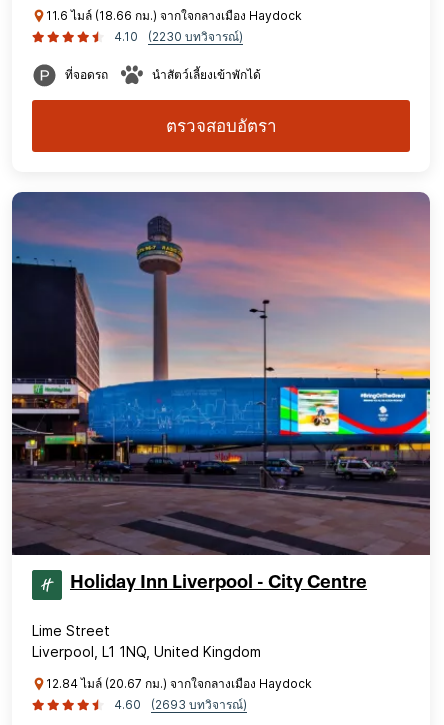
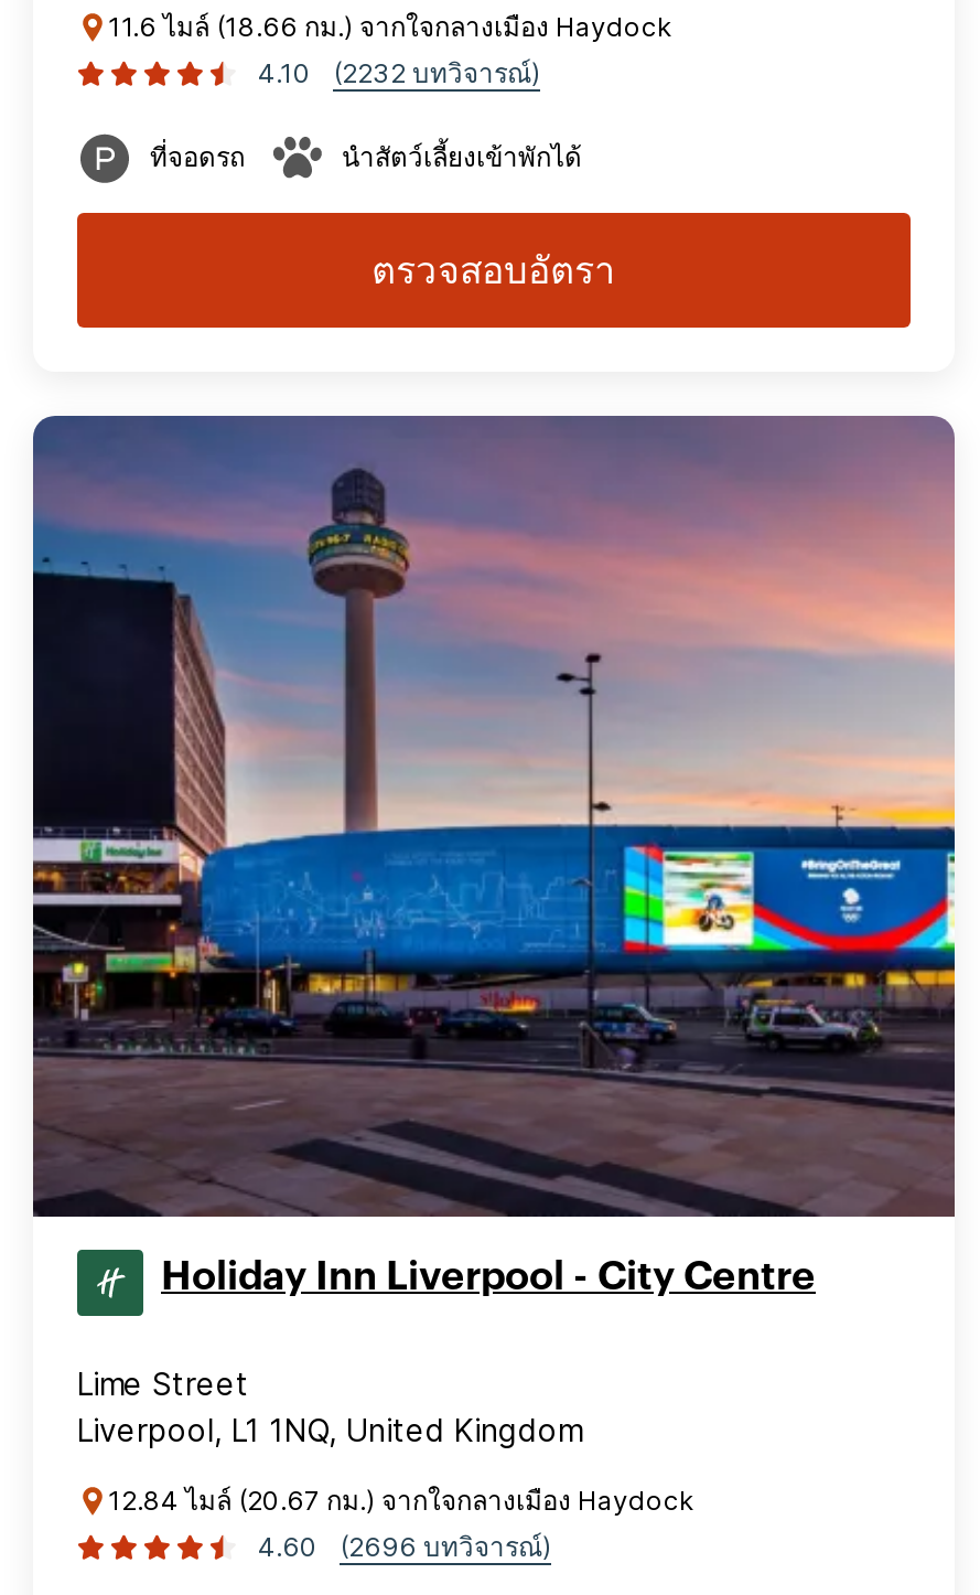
[148,29,243,44] (2230 บทวิจารณ์) -> [333,56,540,89] (2232 บทวิจารณ์)
[151,697,247,712] (2693 บทวิจารณ์) -> [340,1530,551,1563] (2696 บทวิจารณ์)

